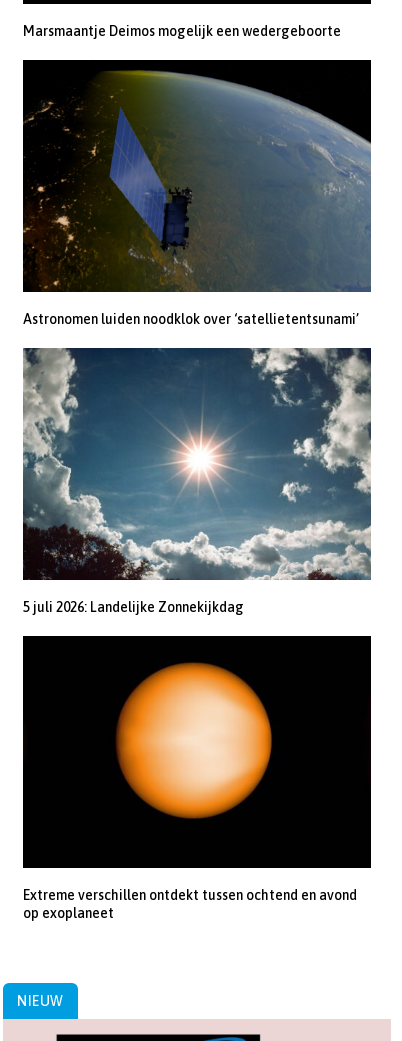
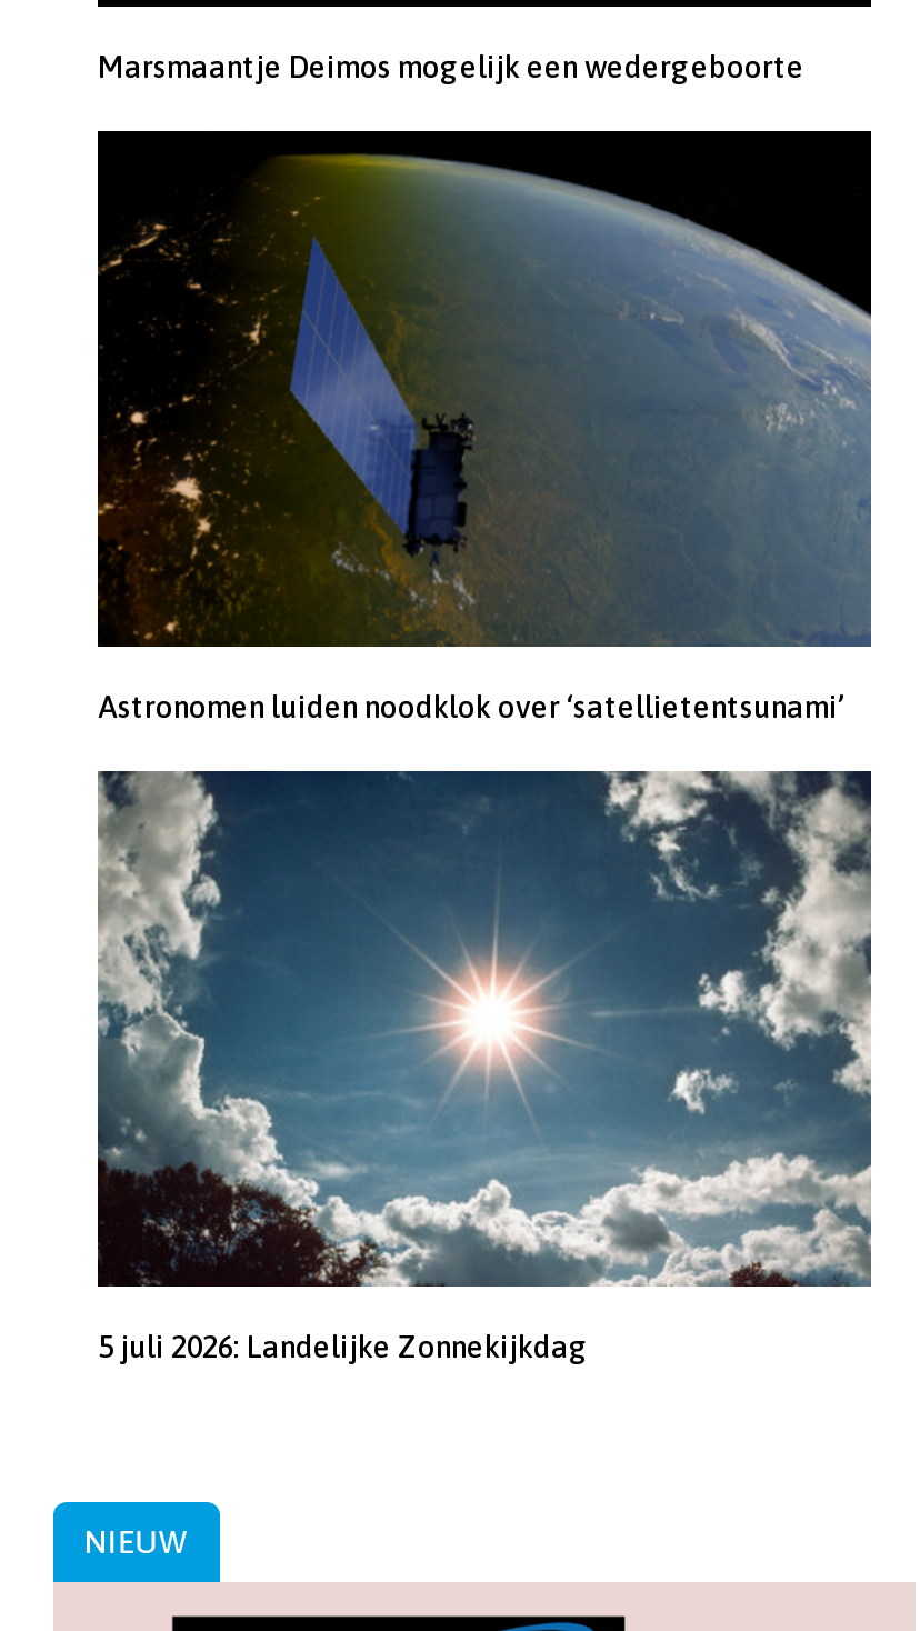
[22,635,372,921] [image] | Extreme verschillen ontdekt tussen ochtend en avond | op exoplaneet -> none

